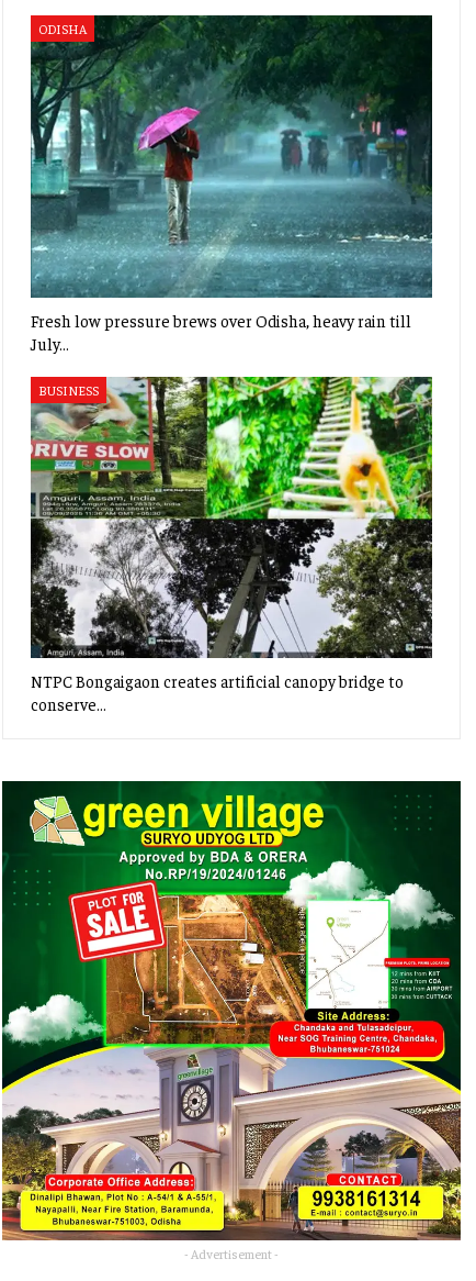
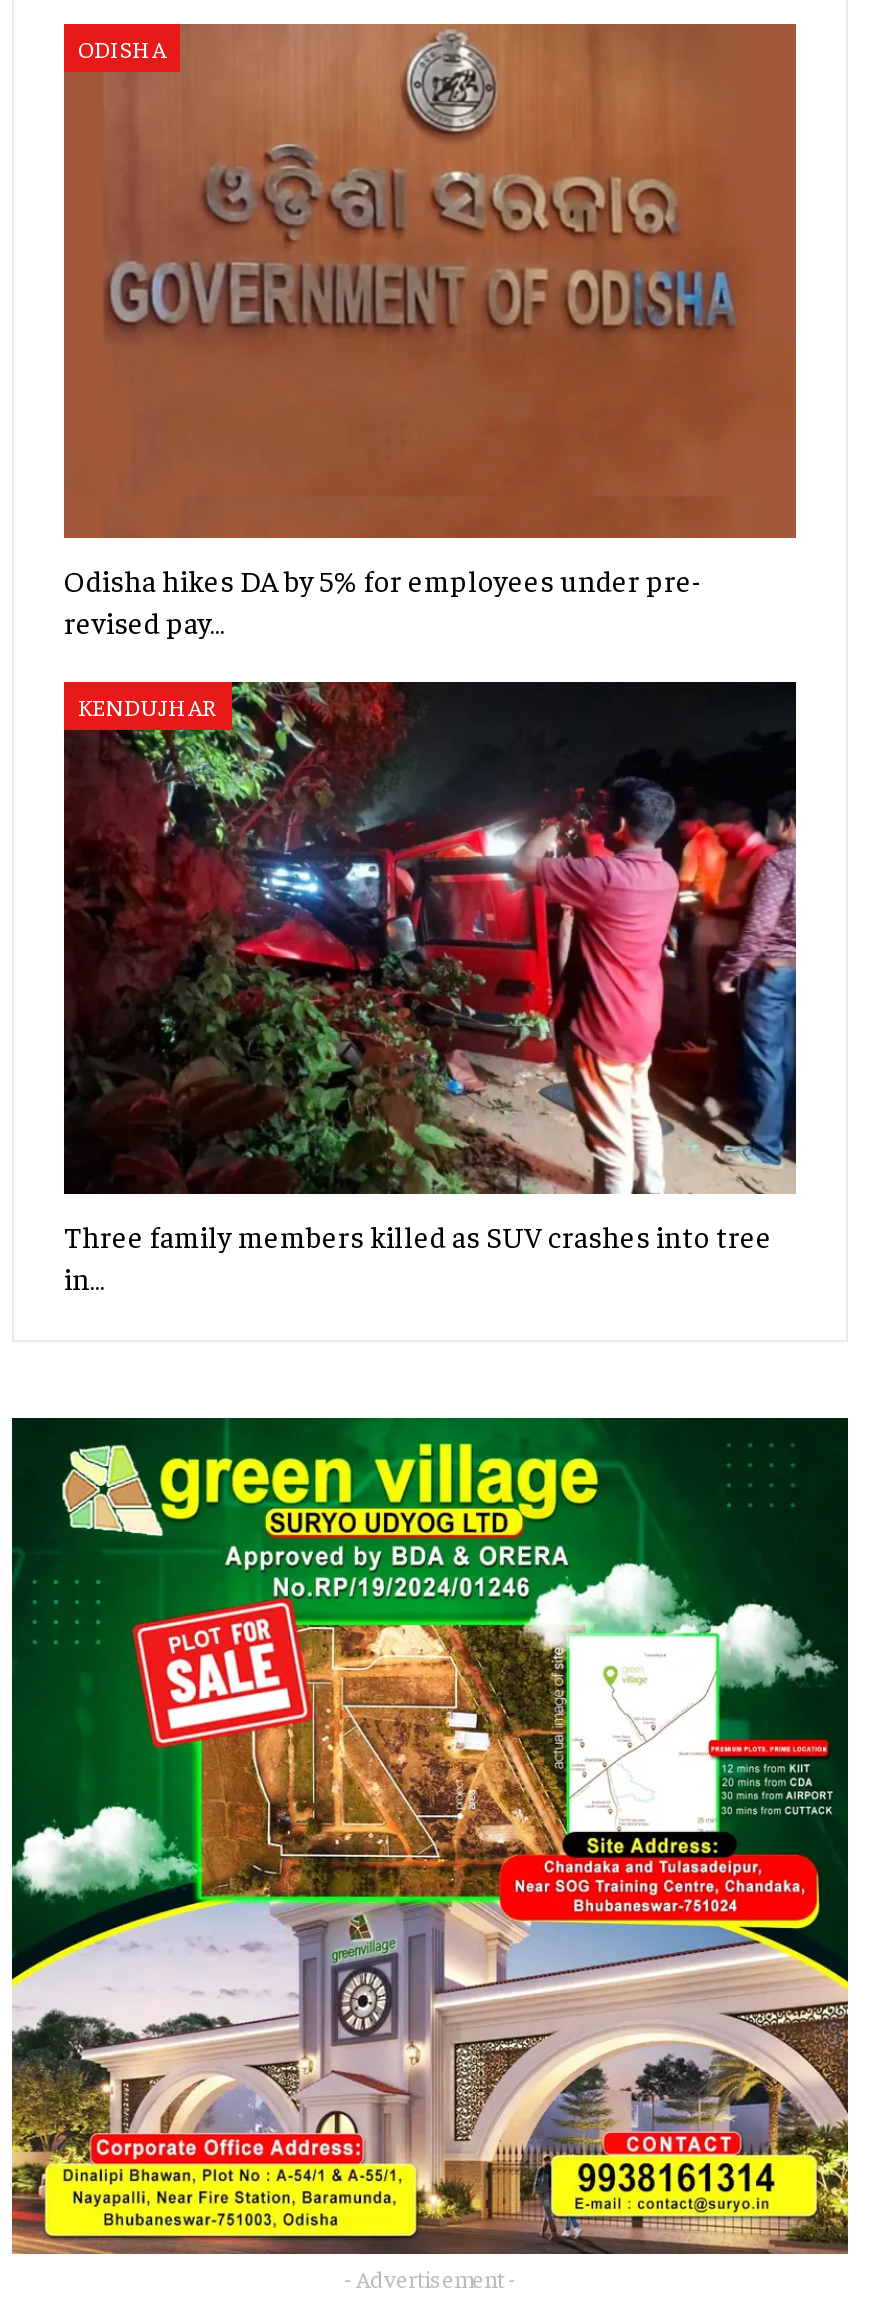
[30,14,433,353] [image] | Fresh low pressure brews over Odisha, heavy rain till | July… -> [62,22,798,639] [image] | Odisha hikes DA by 5% for employees under pre- | revised pay…
[30,376,433,659] [image] | BUSINESS -> [62,680,798,1196] [image] | KENDUJHAR
[31,670,404,714] NTPC Bongaigaon creates artificial canopy bridge to | conserve… -> [64,1215,772,1295] Three family members killed as SUV crashes into tree | in…

